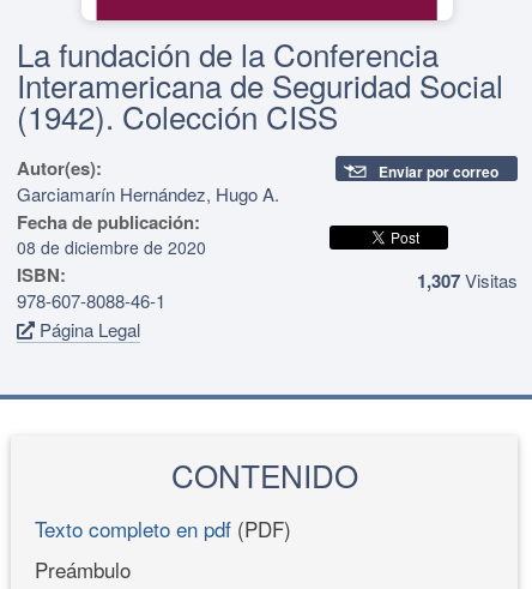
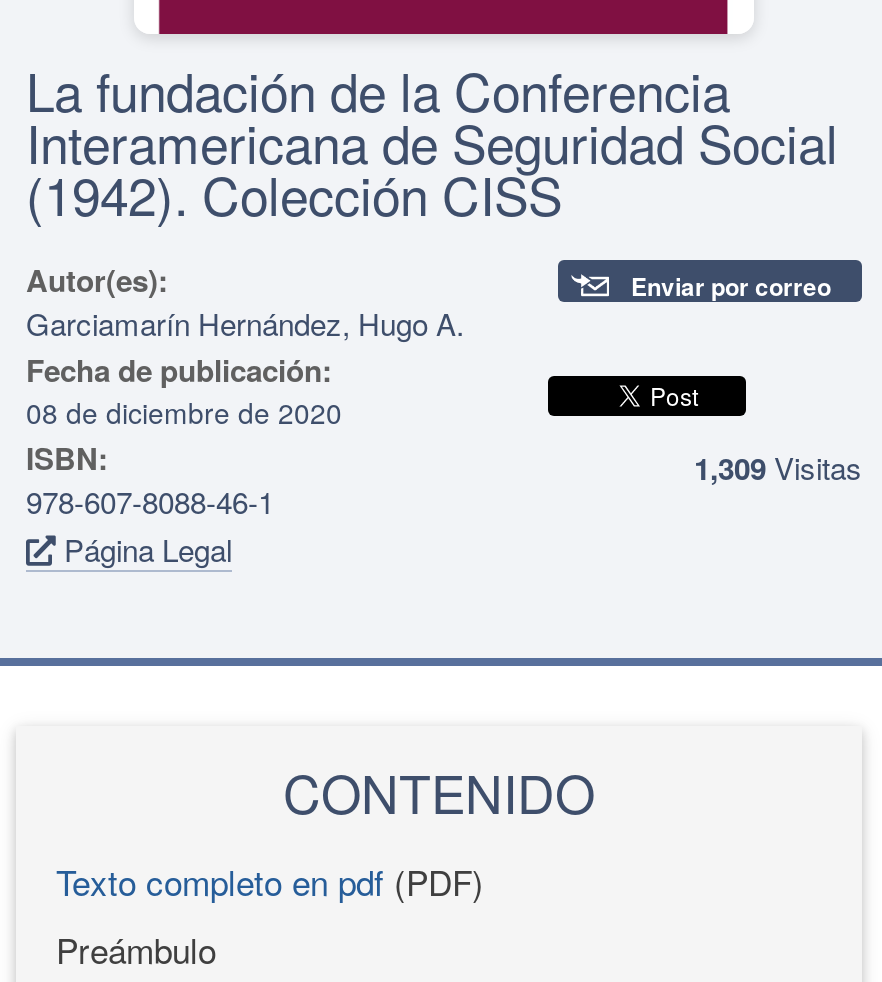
[417,267,518,293] 1,307 Visitas -> [694,445,862,489] 1,309 Visitas

